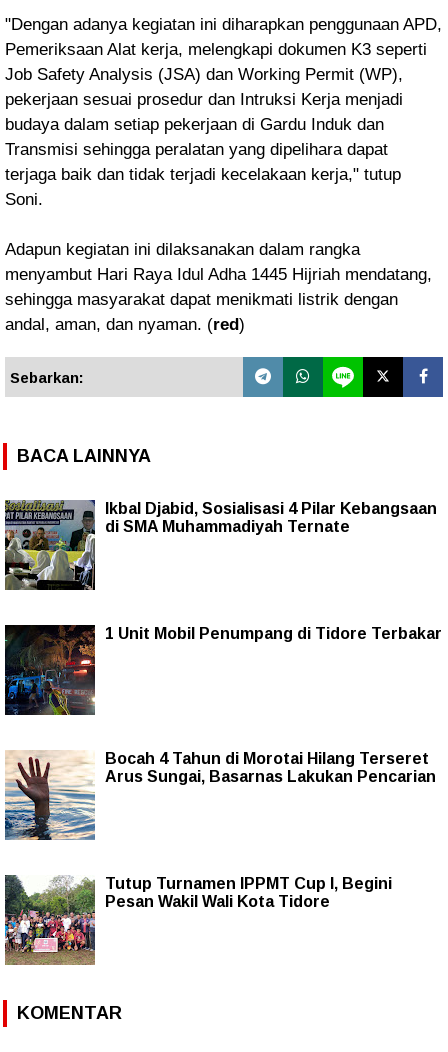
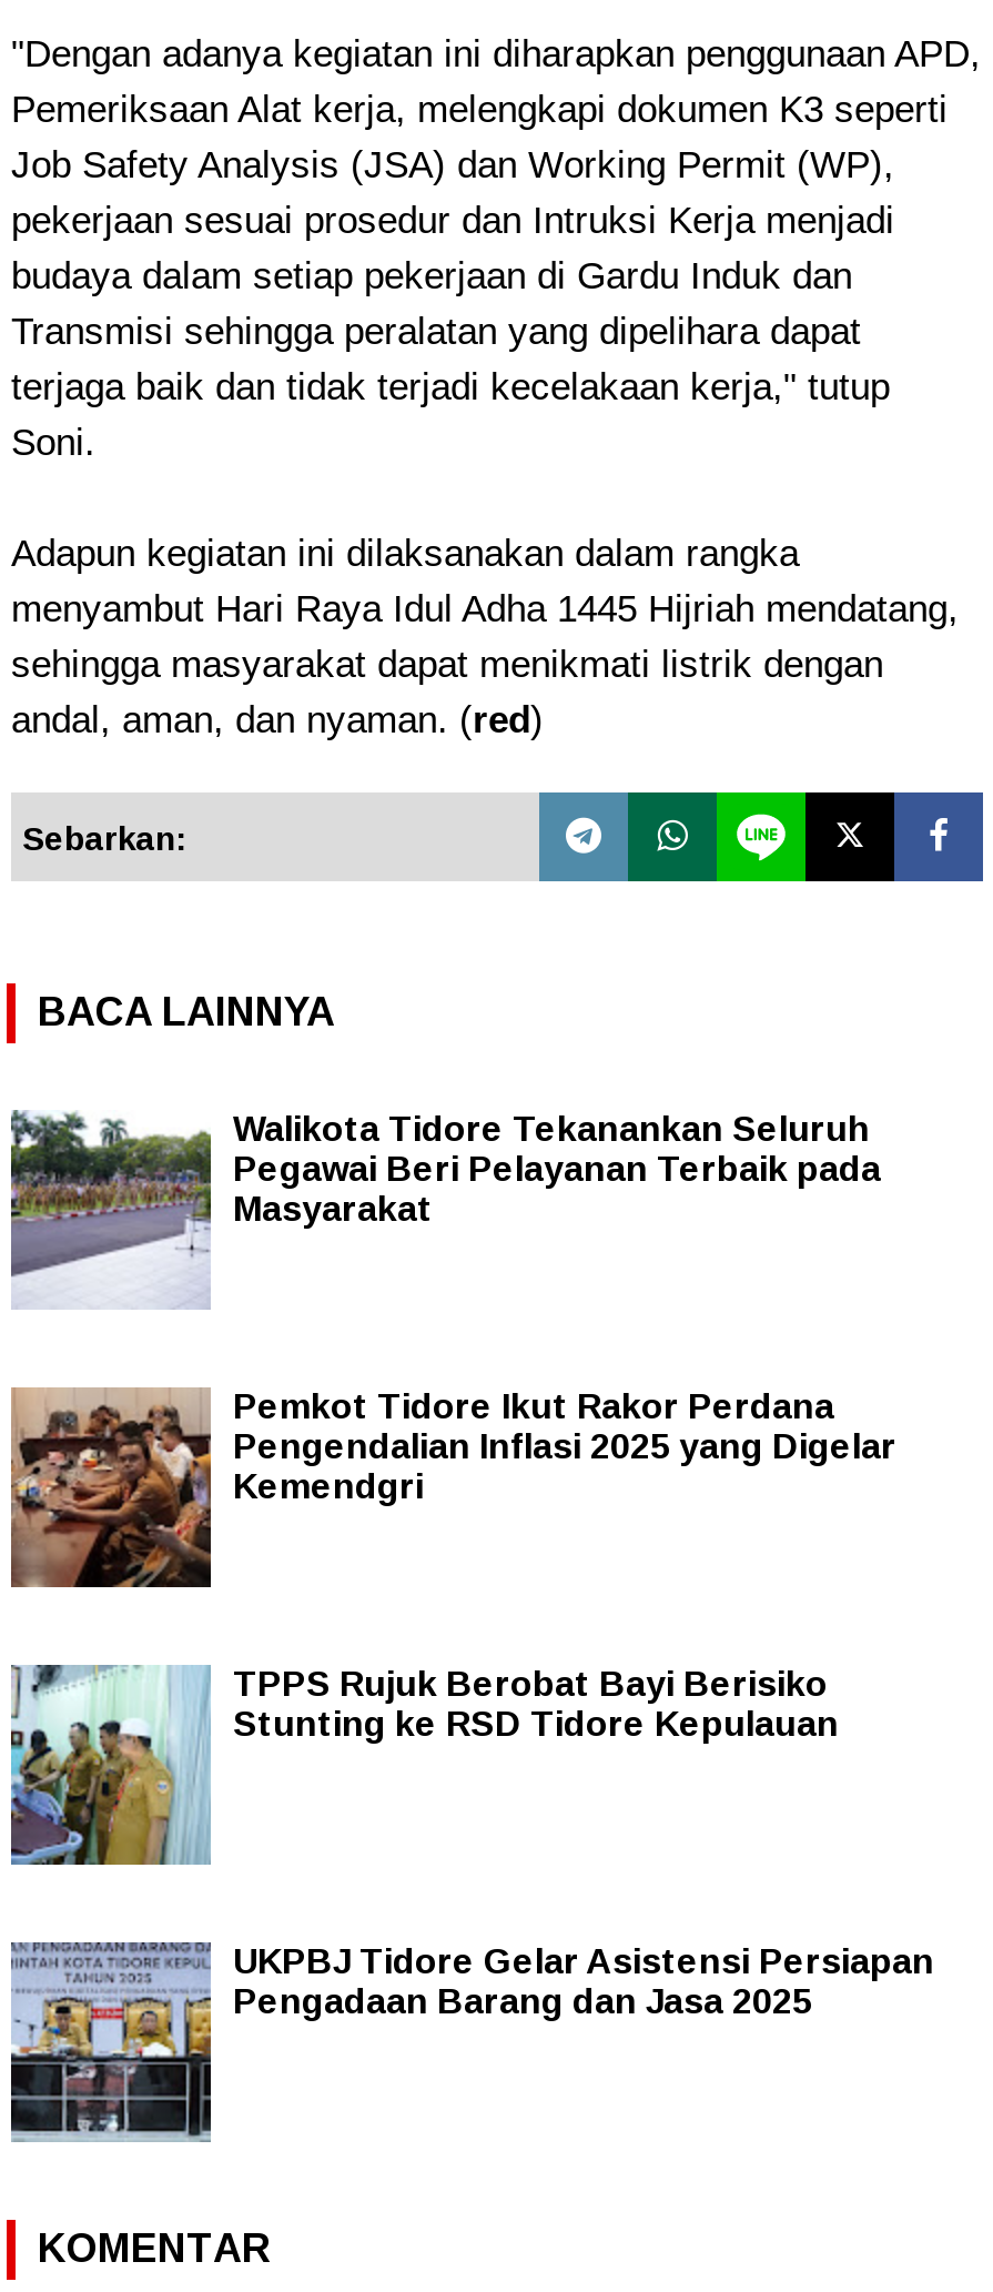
[4,499,437,591] [image] | Ikbal Djabid, Sosialisasi 4 Pilar Kebangsaan | di SMA Muhammadiyah Ternate -> [9,1110,881,1310] [image] | Walikota Tidore Tekanankan Seluruh | Pegawai Beri Pelayanan Terbaik pada | Masyarakat
[4,624,442,716] [image] | 1 Unit Mobil Penumpang di Tidore Terbakar -> [9,1387,896,1589] [image] | Pemkot Tidore Ikut Rakor Perdana | Pengendalian Inflasi 2025 yang Digelar | Kemendgri
[5,750,436,841] [image] | Bocah 4 Tahun di Morotai Hilang Terseret | Arus Sungai, Basarnas Lakukan Pencarian -> [9,1663,839,1867] [image] | TPPS Rujuk Berobat Bayi Berisiko | Stunting ke RSD Tidore Kepulauan
[4,875,392,965] [image] | Tutup Turnamen IPPMT Cup I, Begini | Pesan Wakil Wali Kota Tidore -> [9,1940,934,2142] [image] | UKPBJ Tidore Gelar Asistensi Persiapan | Pengadaan Barang dan Jasa 2025

